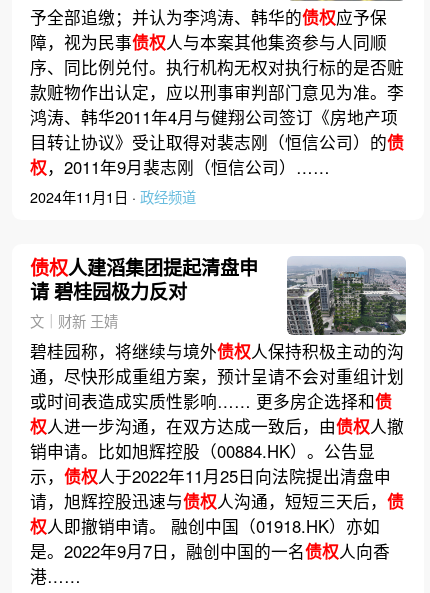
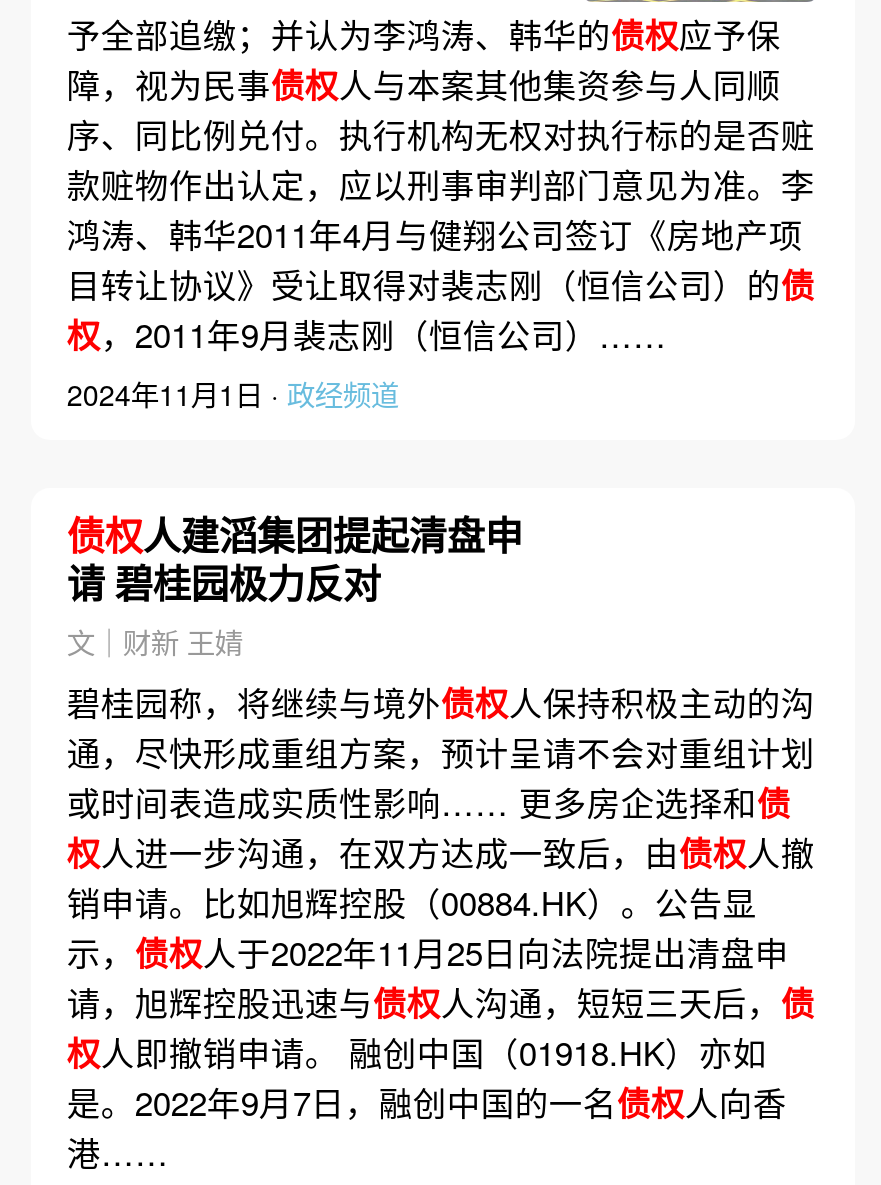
[286,256,407,336] [image] -> none

